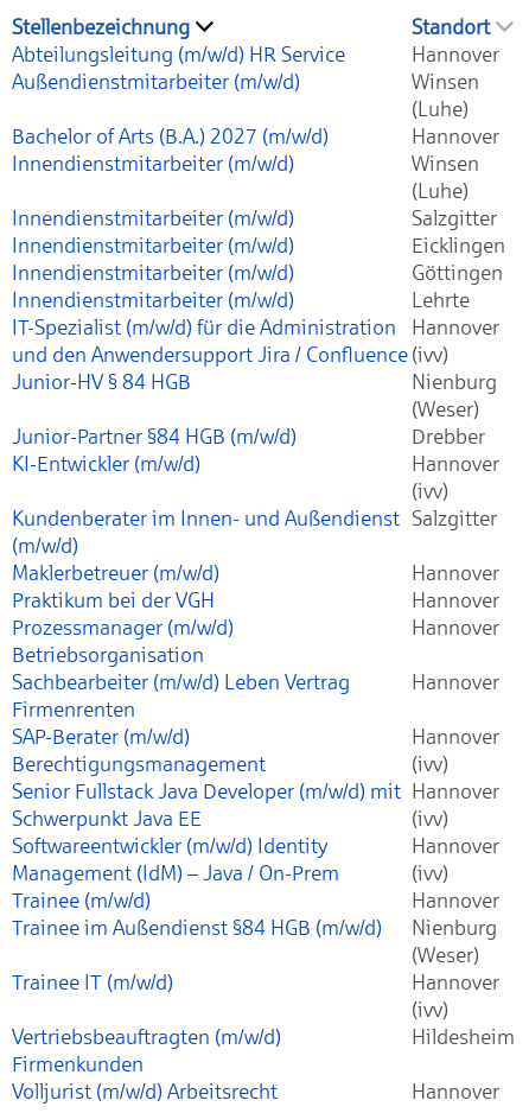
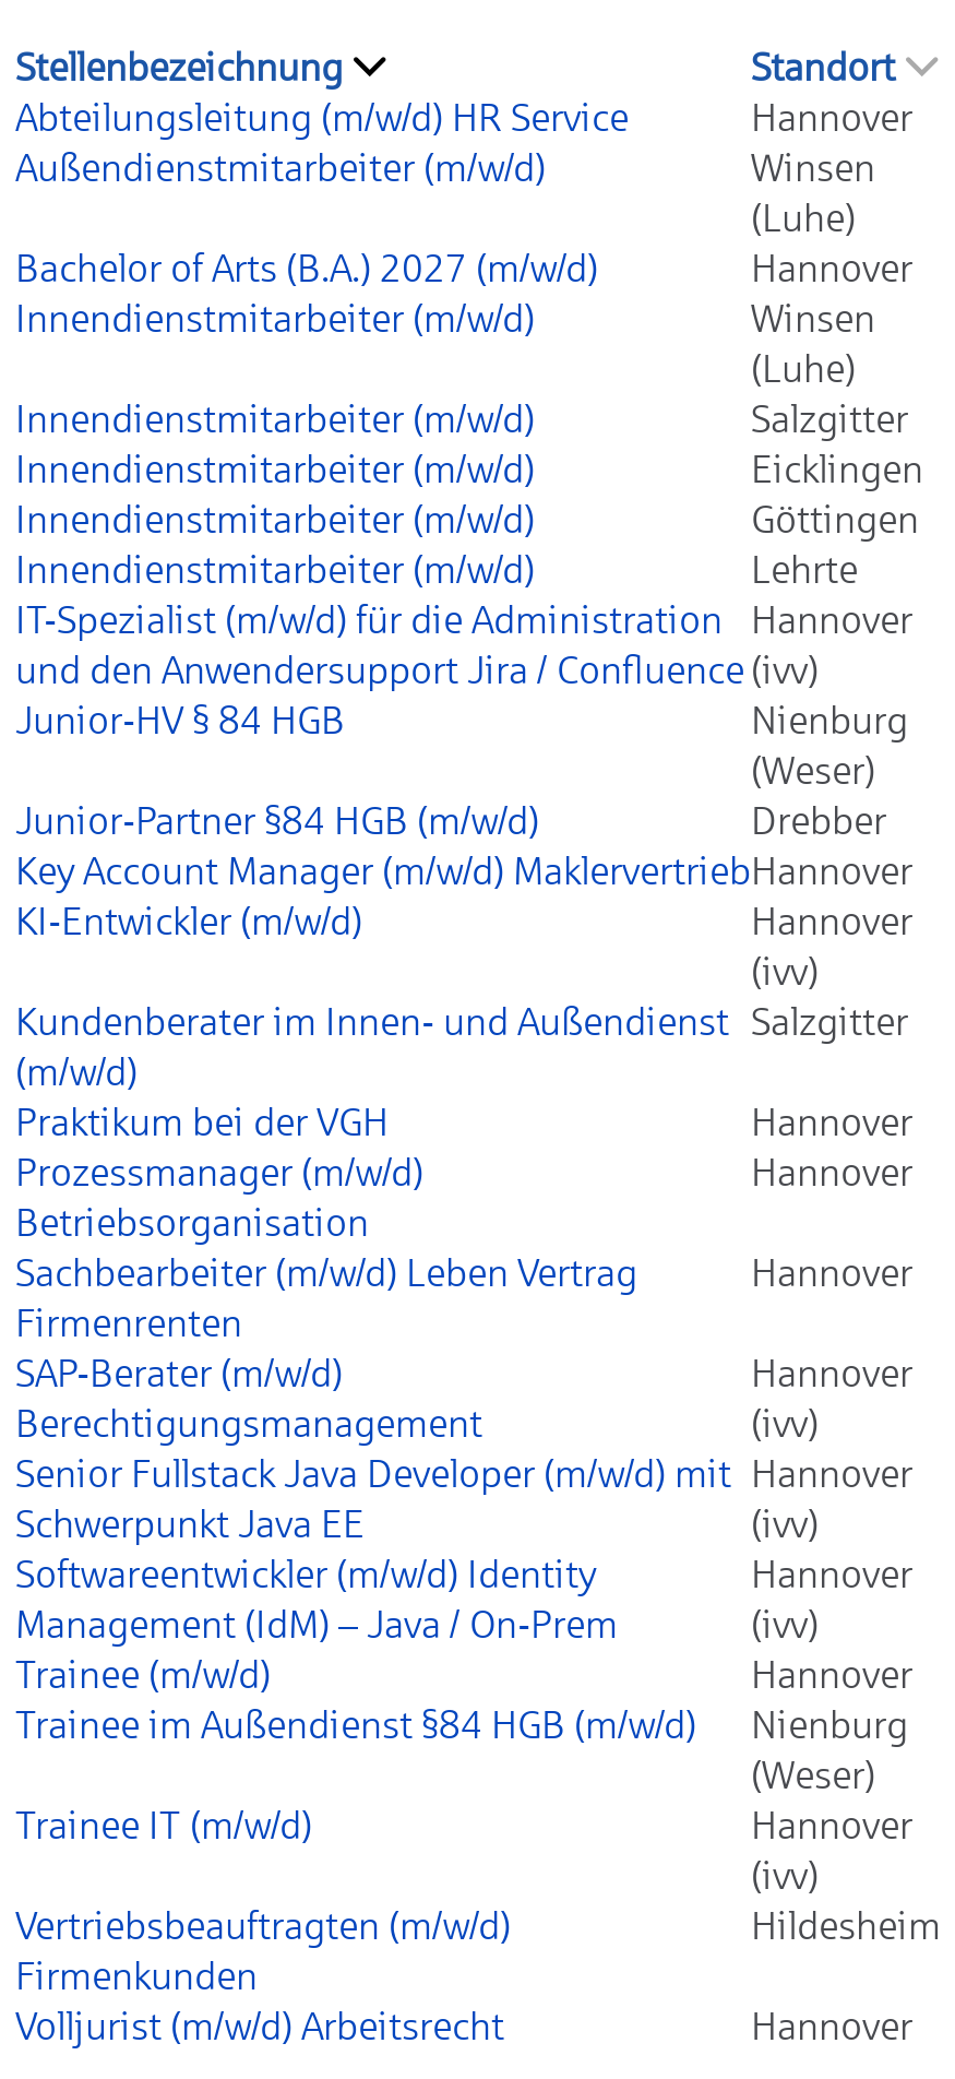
none -> [15,849,912,892] Key Account Manager (m/w/d) MaklervertriebHannover
moved [12,452,499,557] -> [15,899,912,1093]: KI-Entwickler (m/w/d) | Hannover | (ivv) | Kundenberater im Innen- und Außendienst | (m/w/d) | Salzgitter
[12,561,499,585] Maklerbetreuer (m/w/d) | Hannover -> none

